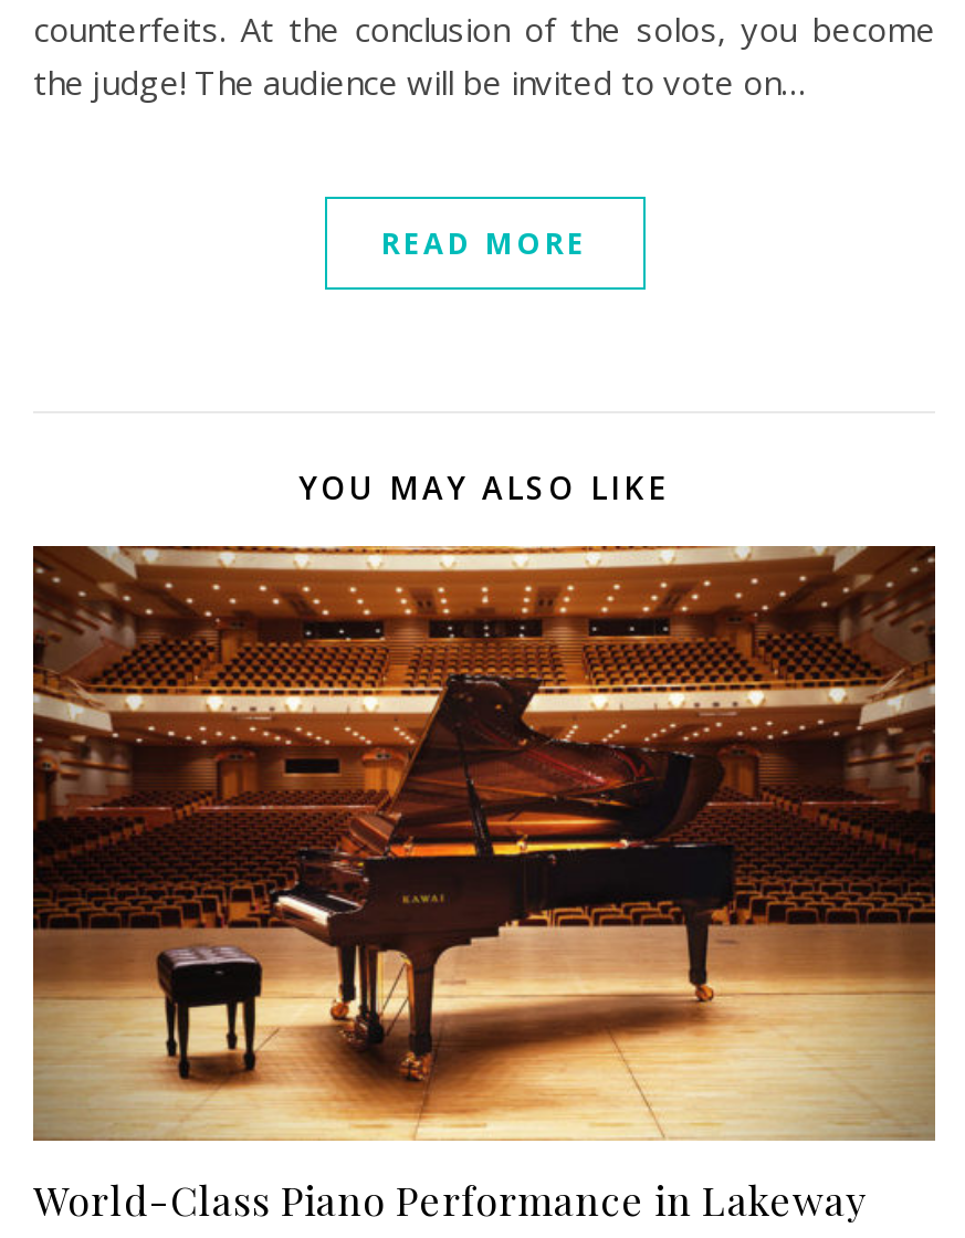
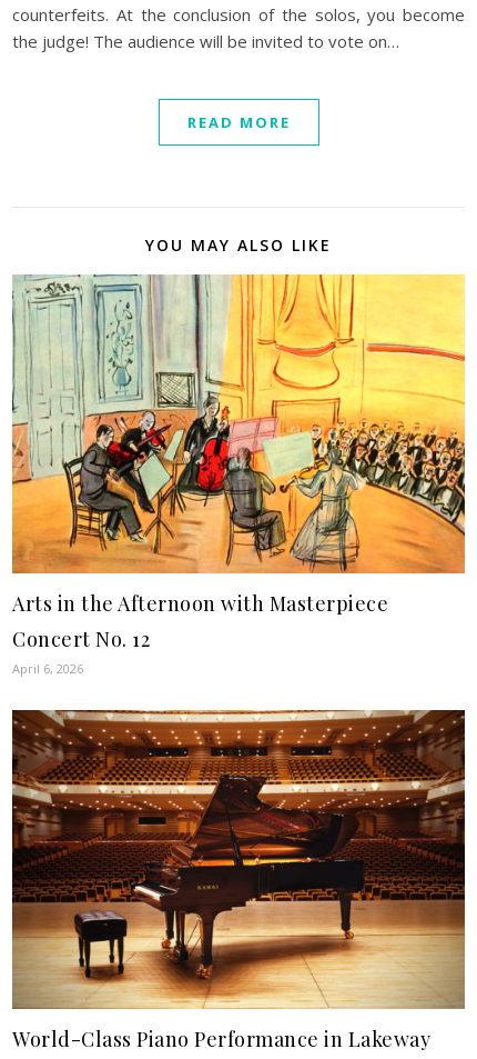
none -> [11,273,466,677] [image] | Arts in the Afternoon with Masterpiece | Concert No. 12 | April 6, 2026

